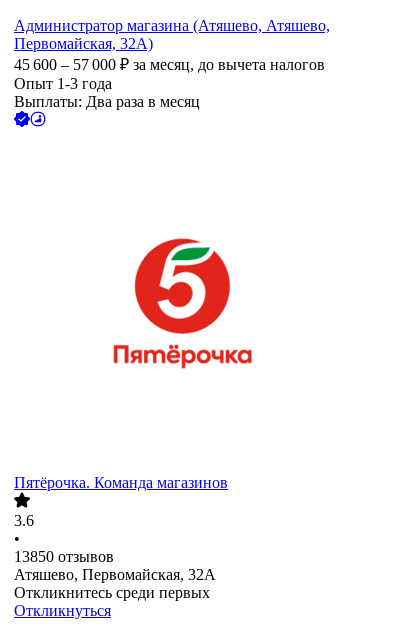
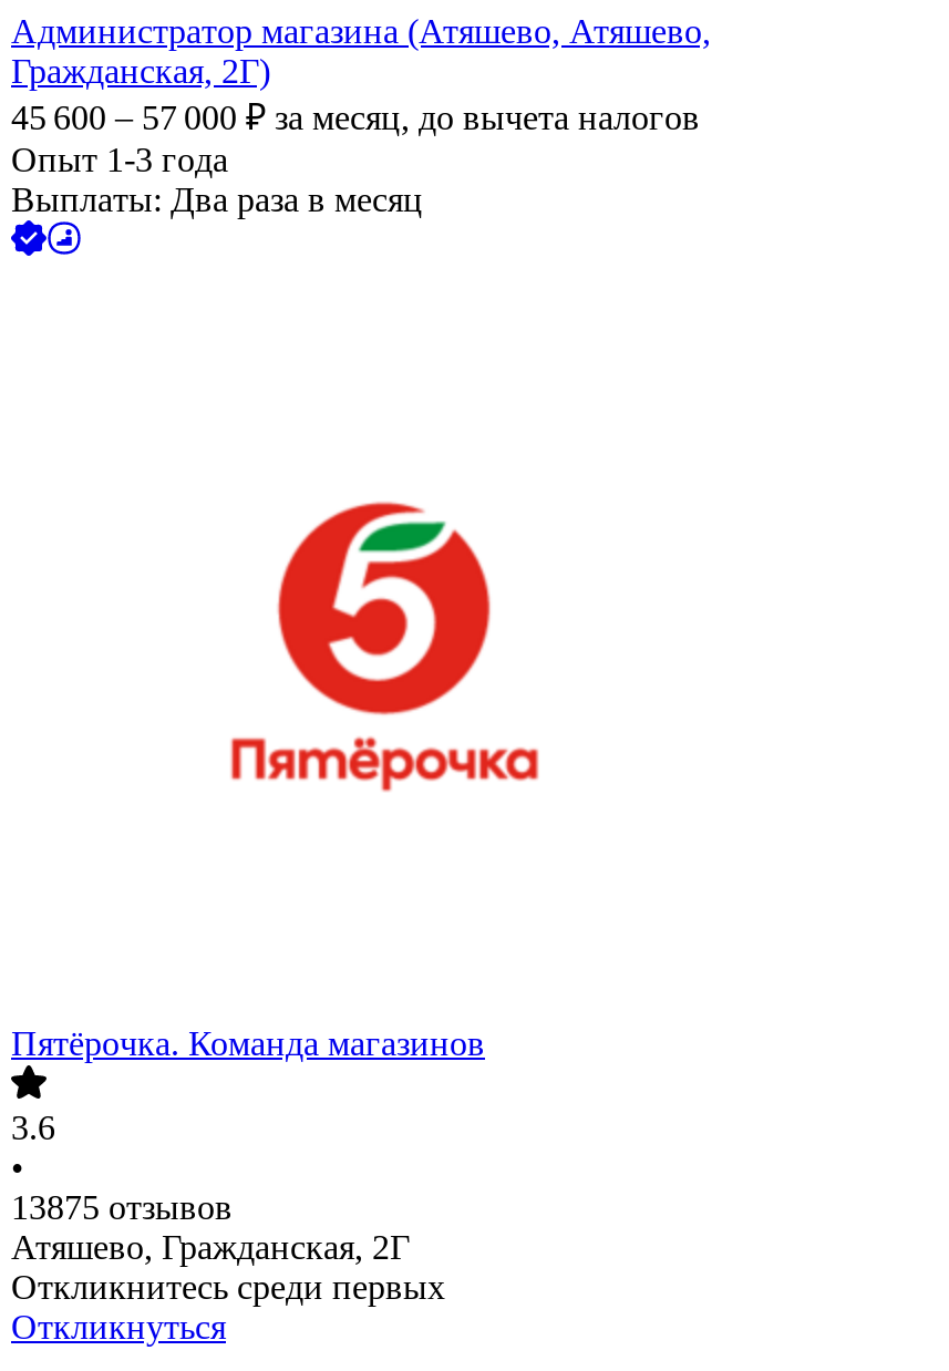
[14,35,153,52] Первомайская, 32А) -> [11,53,270,91] Гражданская, 2Г)
[14,548,114,565] 13850 отзывов -> [11,1189,233,1227] 13875 отзывов
[14,566,216,583] Атяшево, Первомайская, 32А -> [11,1229,410,1267] Атяшево, Гражданская, 2Г

